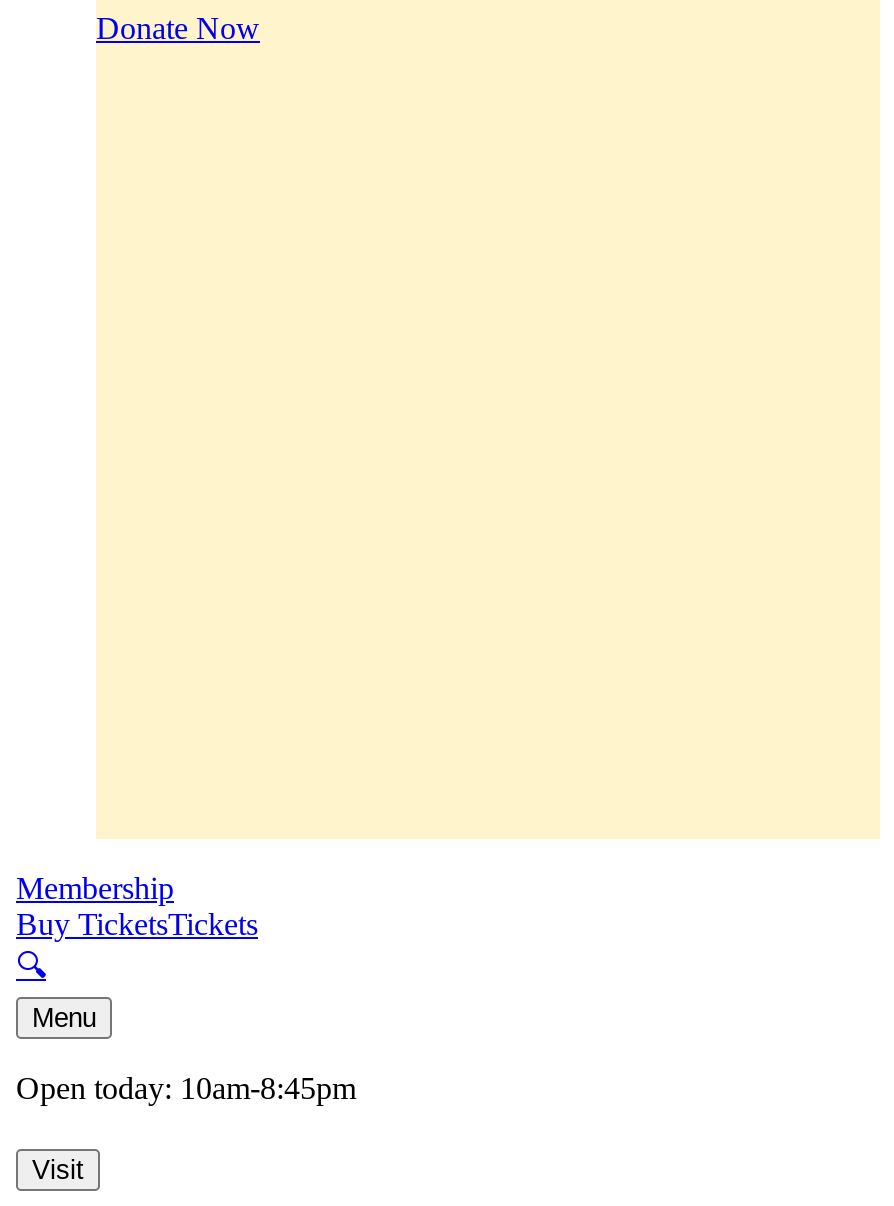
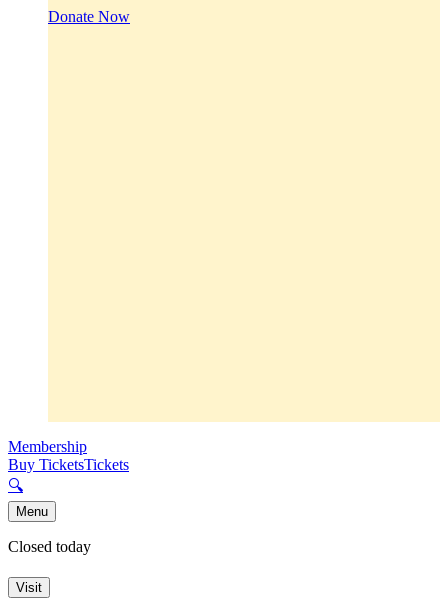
[16,1072,356,1106] Open today: 10am-8:45pm -> [8,538,91,555] Closed today

